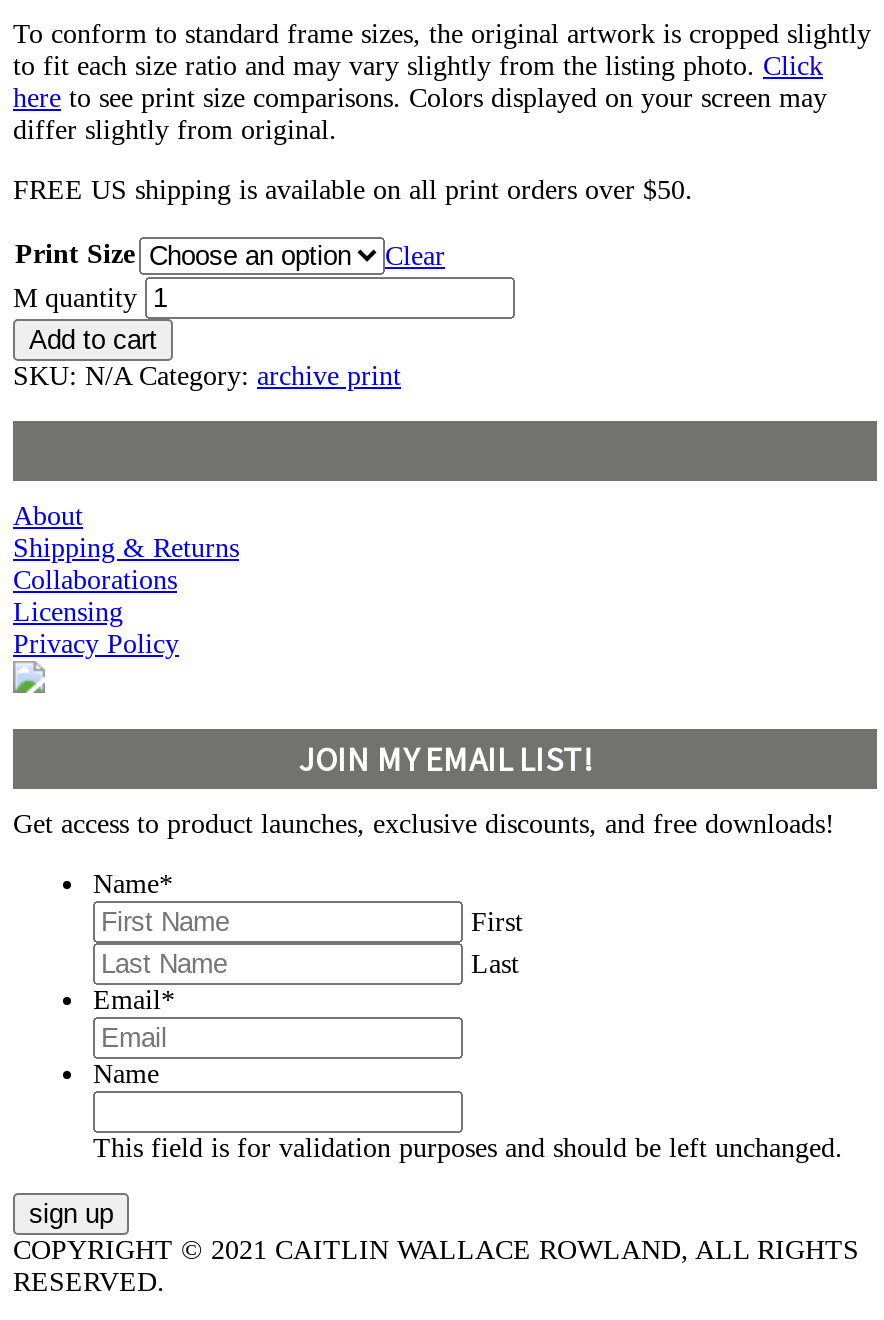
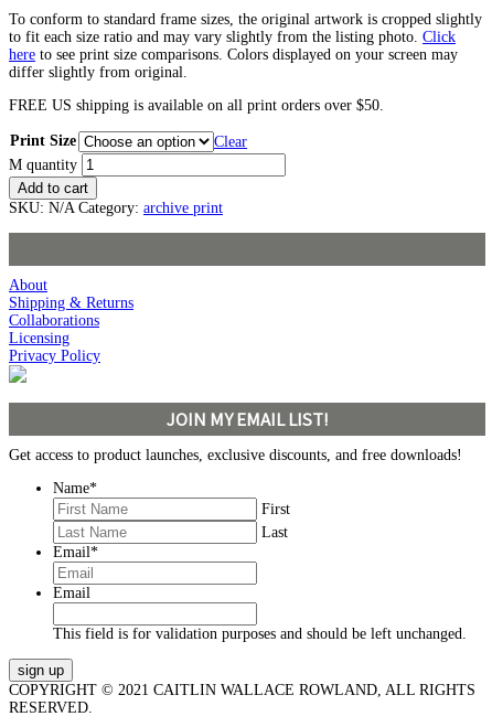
[93,1058,159,1088] Name -> [53,584,90,601] Email

